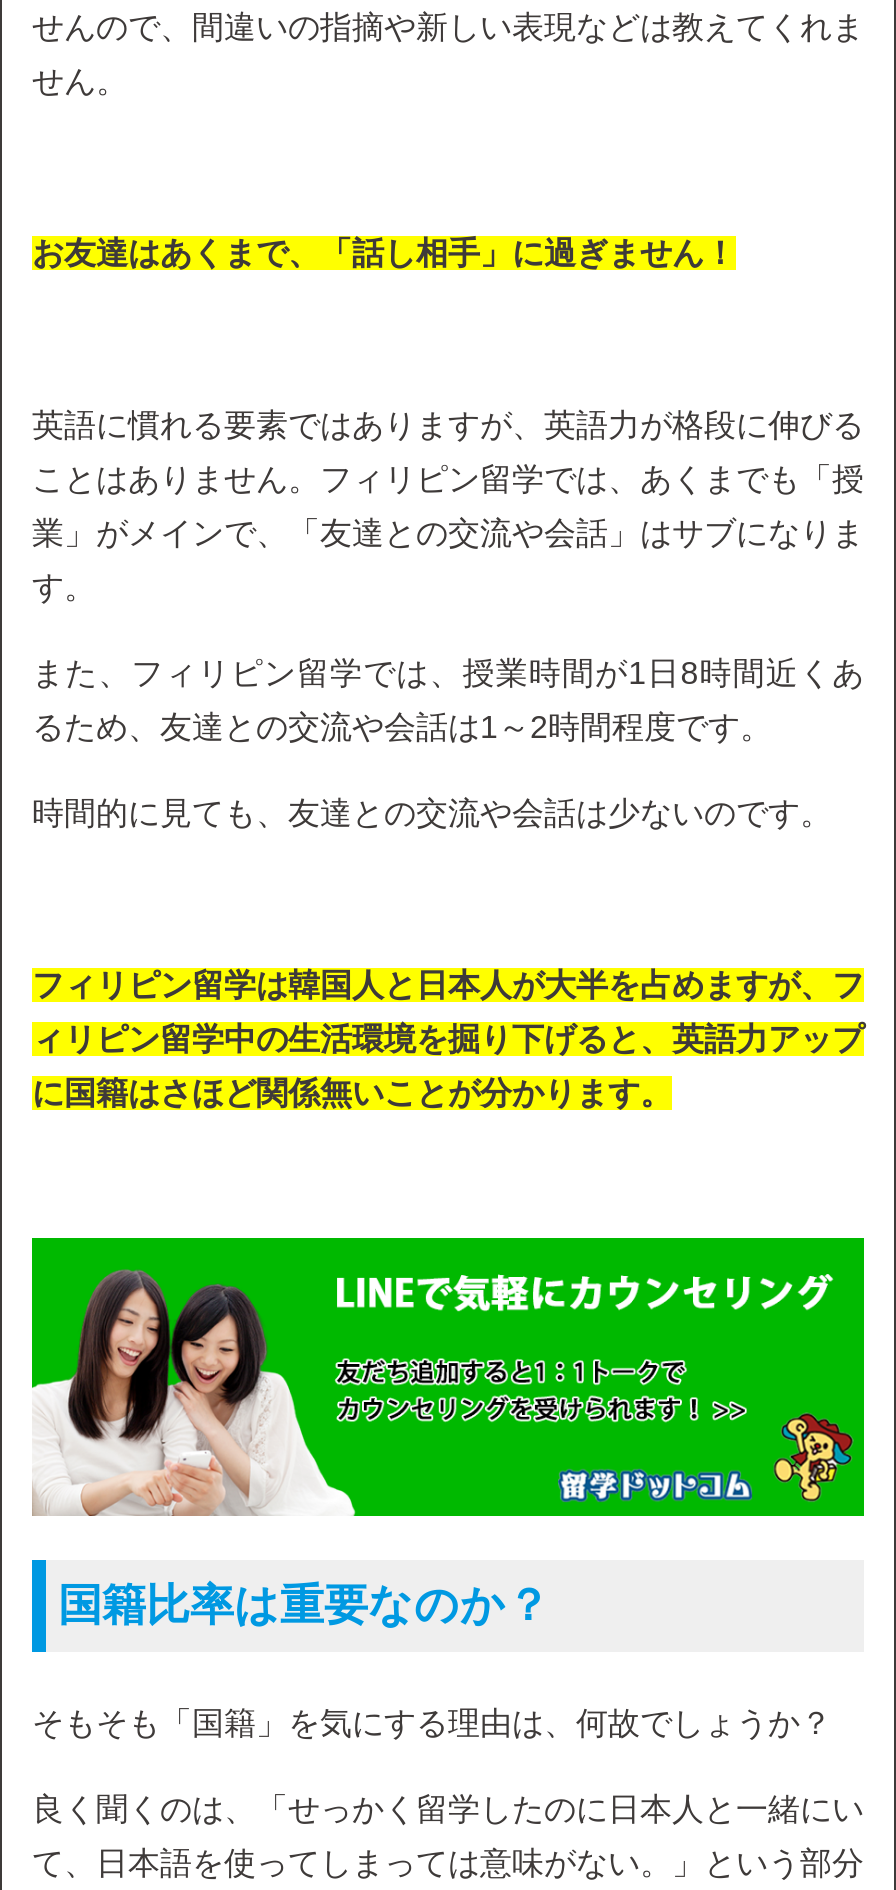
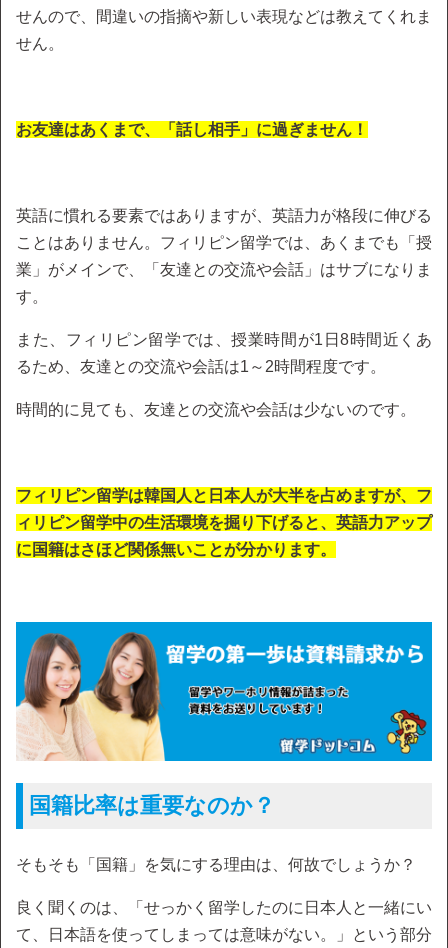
[30,1236,866,1518] [image] -> [15,621,433,762] [image]

